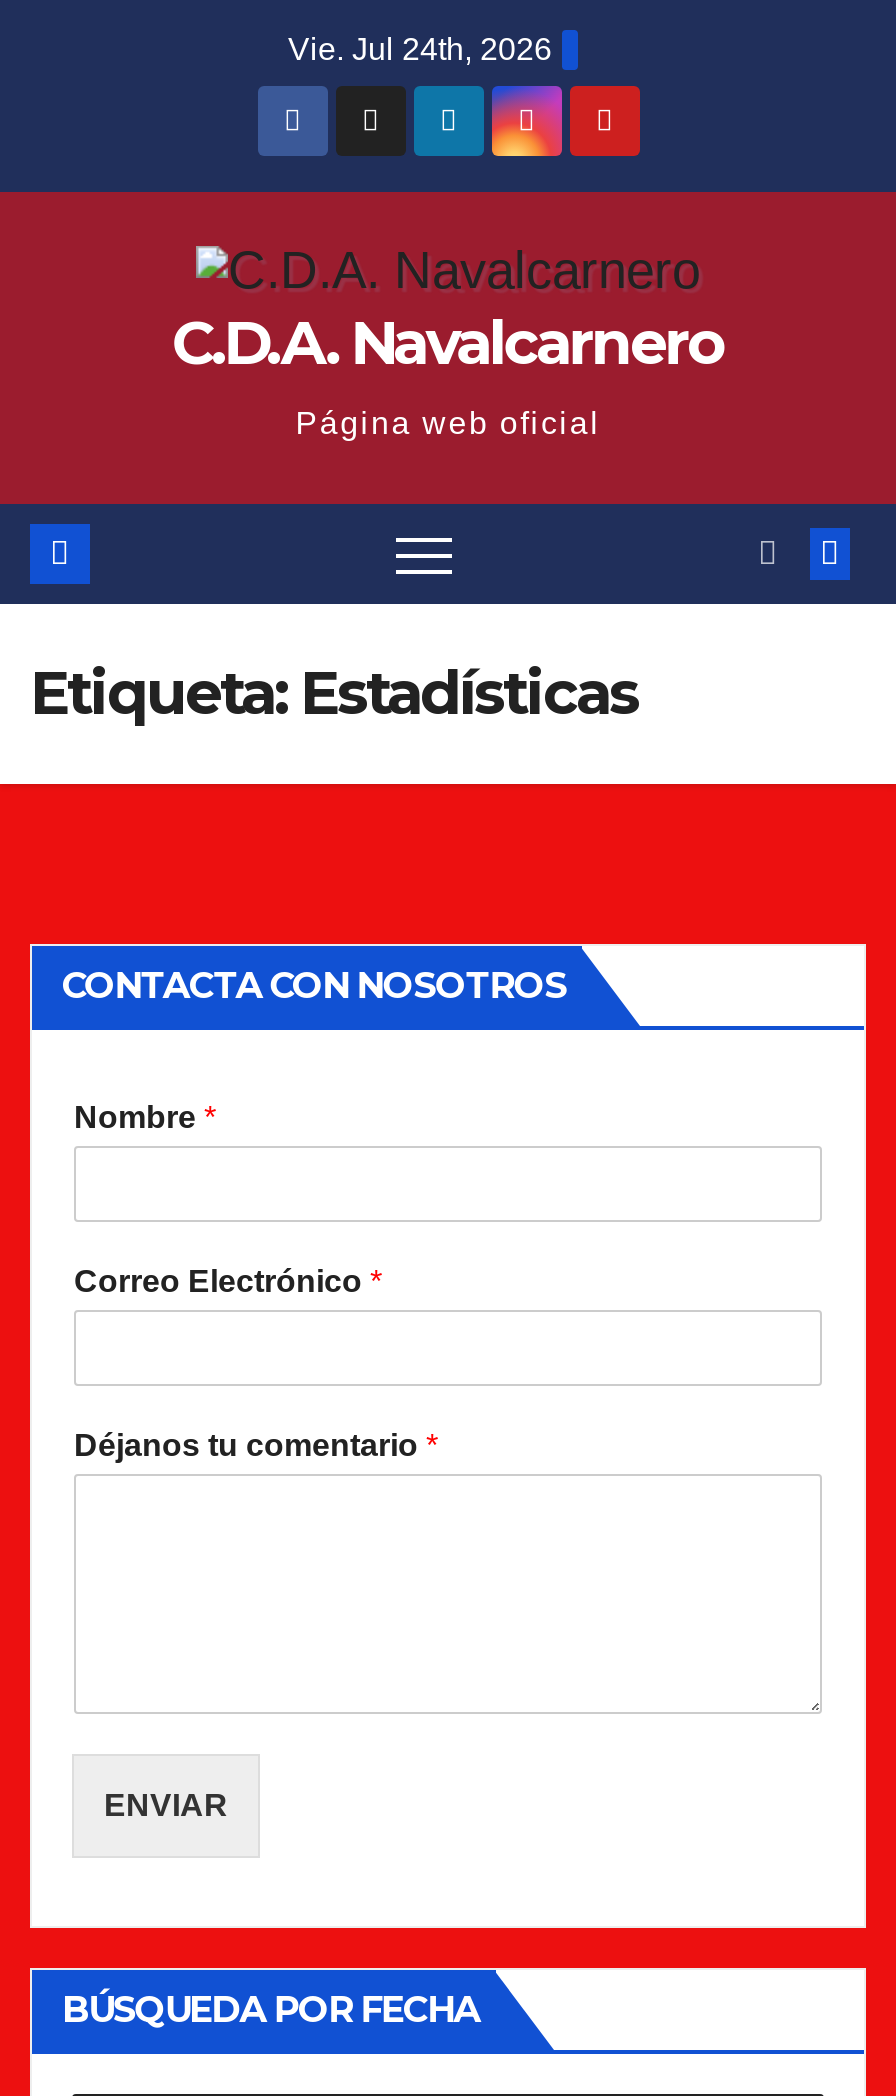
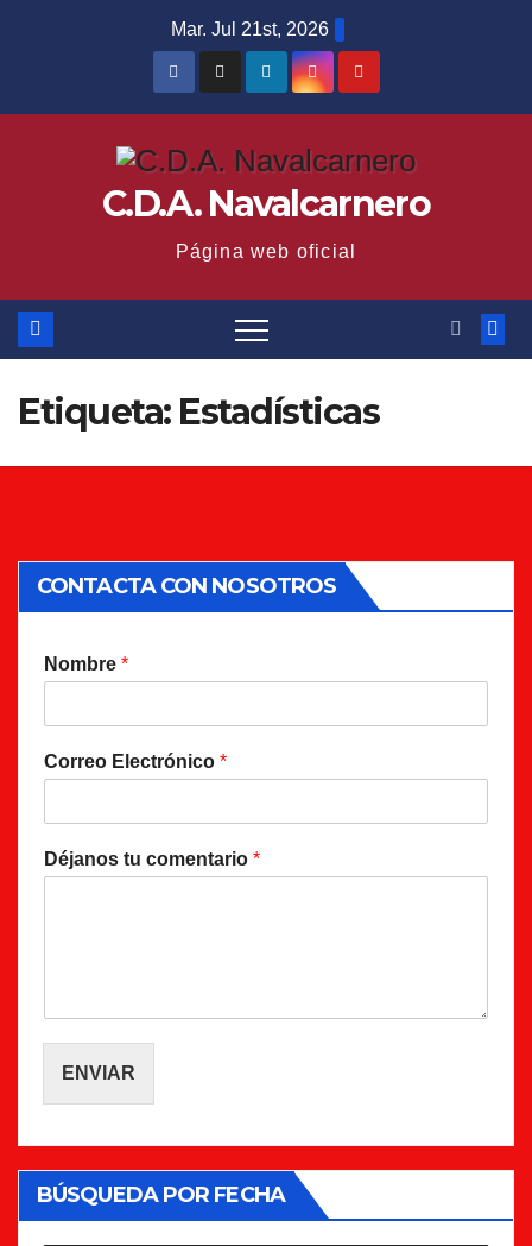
[288,32,552,66] Vie. Jul 24th, 2026 -> [170,19,328,39] Mar. Jul 21st, 2026

